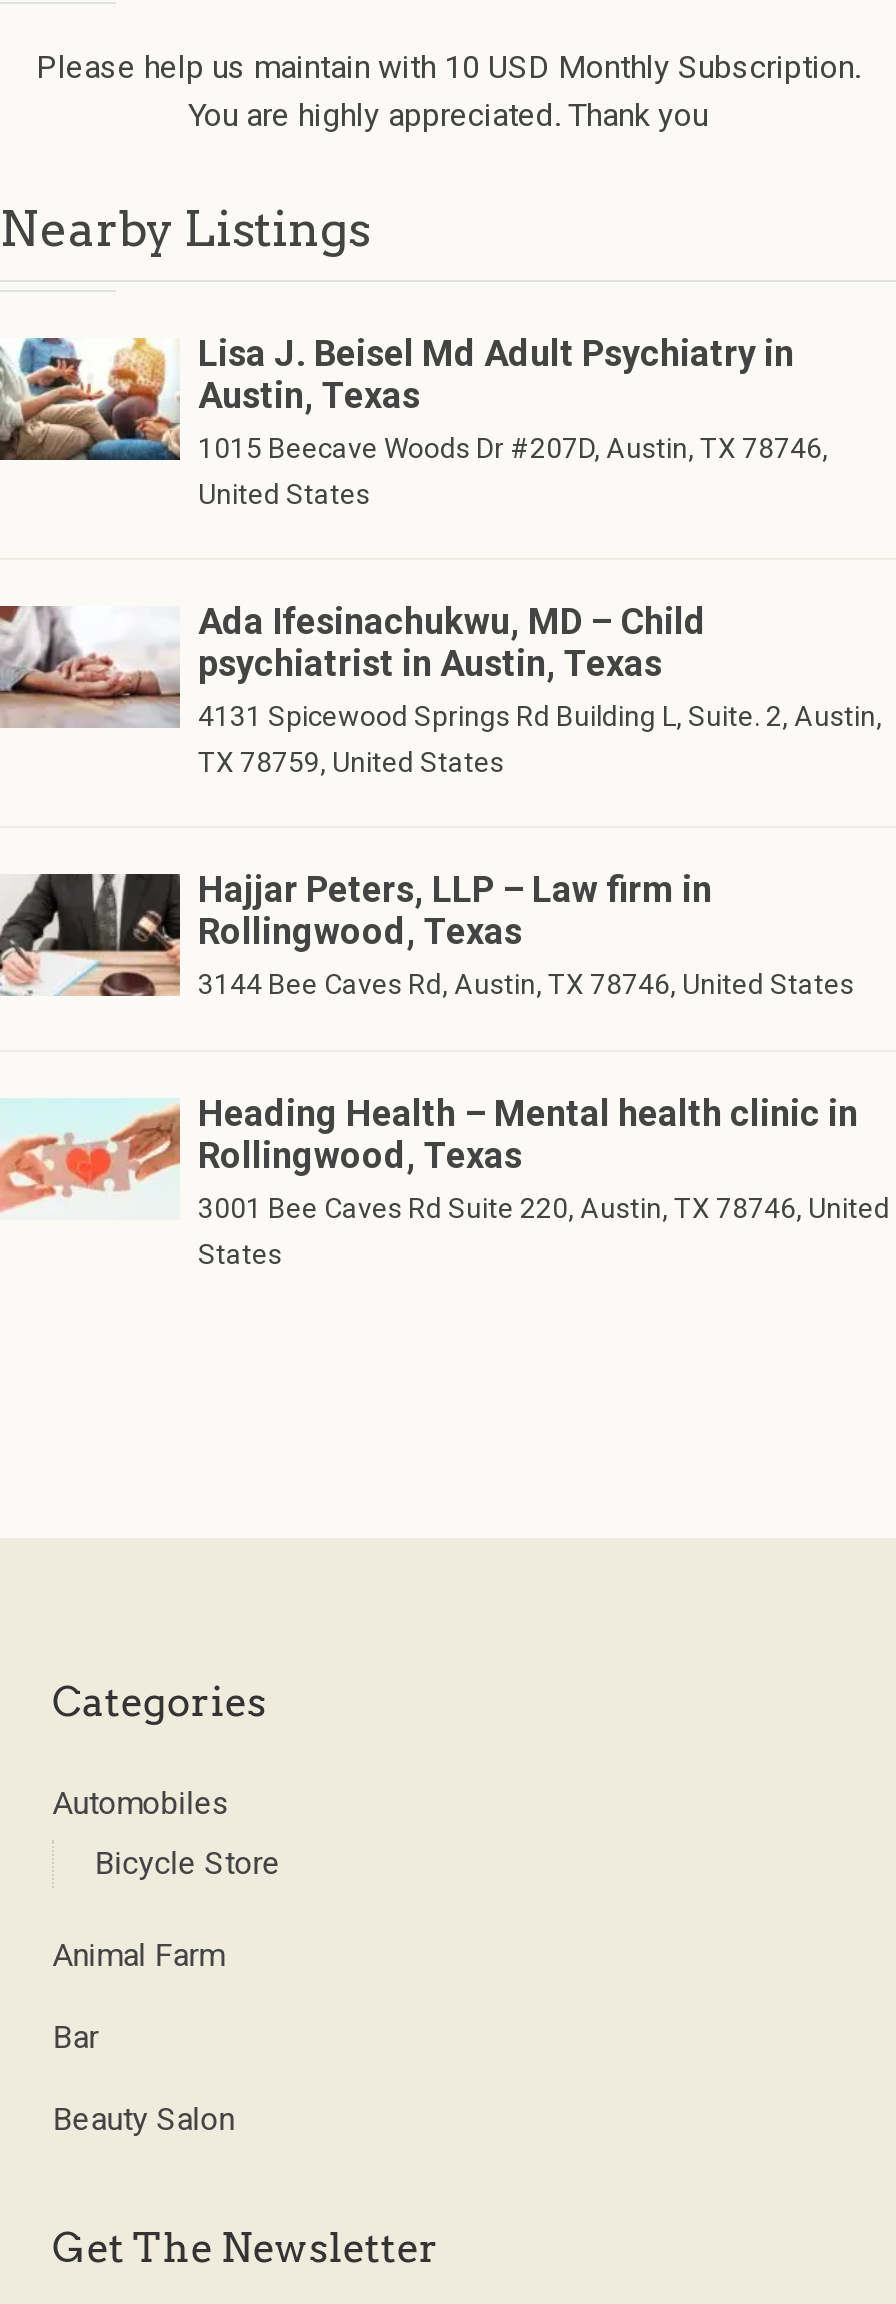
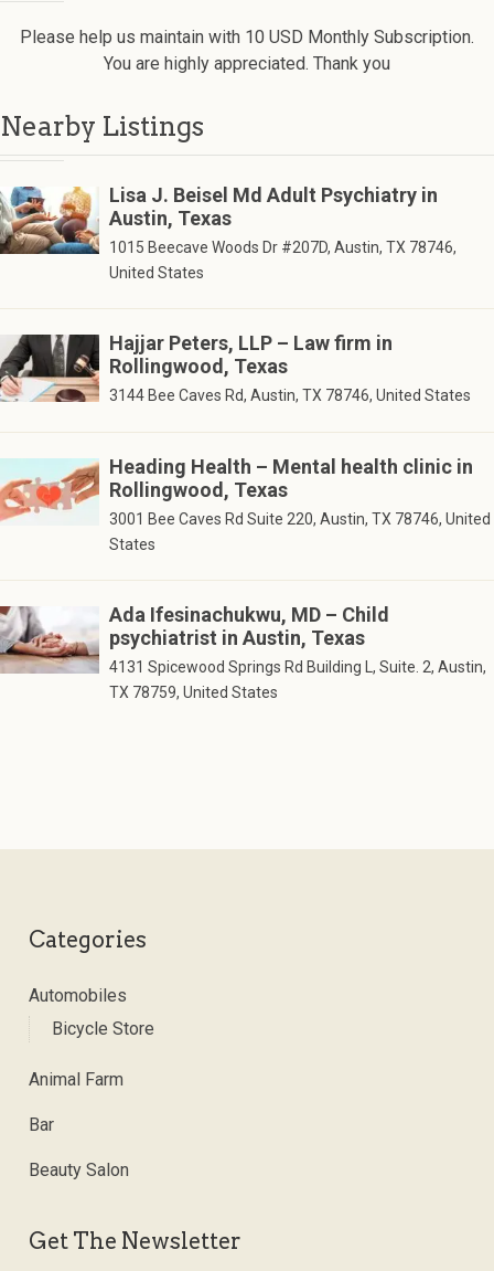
moved [6,600,882,778] -> [3,603,486,702]: [image] | Ada Ifesinachukwu, MD – Child | psychiatrist in Austin, Texas | 4131 Spicewood Springs Rd Building L, Suite. 2, Austin, | TX 78759, United States
moved [0,868,890,1271] -> [0,331,491,554]: [image] | Hajjar Peters, LLP – Law firm in | Rollingwood, Texas | 3144 Bee Caves Rd, Austin, TX 78746, United States | Heading Health – Mental health clinic in | Rollingwood, Texas | 3001 Bee Caves Rd Suite 220, Austin, TX 78746, United | States

